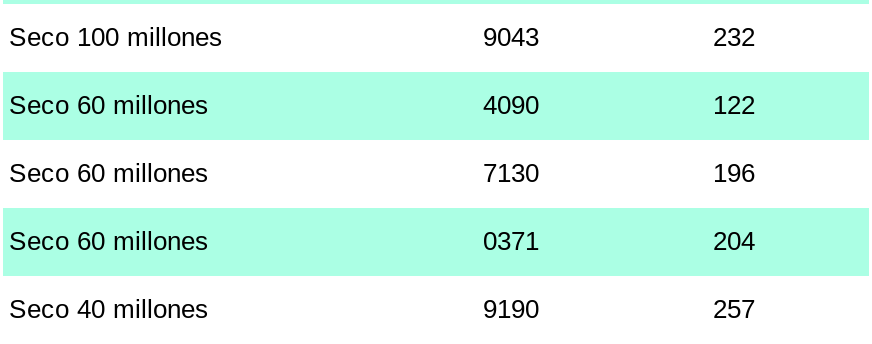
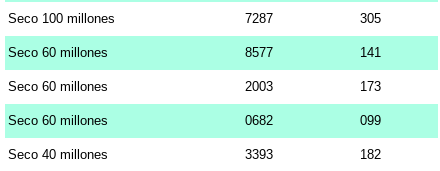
[483,22,539,52] 9043 -> [245,11,273,26] 7287
[713,22,755,52] 232 -> [360,11,381,26] 305
[483,90,539,120] 4090 -> [245,45,273,60] 8577
[713,90,755,120] 122 -> [360,45,381,60] 141
[483,158,539,188] 7130 -> [245,79,273,94] 2003
[713,158,755,188] 196 -> [360,79,381,94] 173
[483,226,539,256] 0371 -> [245,113,273,128] 0682
[713,226,755,256] 204 -> [360,113,381,128] 099
[483,294,539,324] 9190 -> [245,147,273,162] 3393
[713,294,755,324] 257 -> [360,147,381,162] 182

